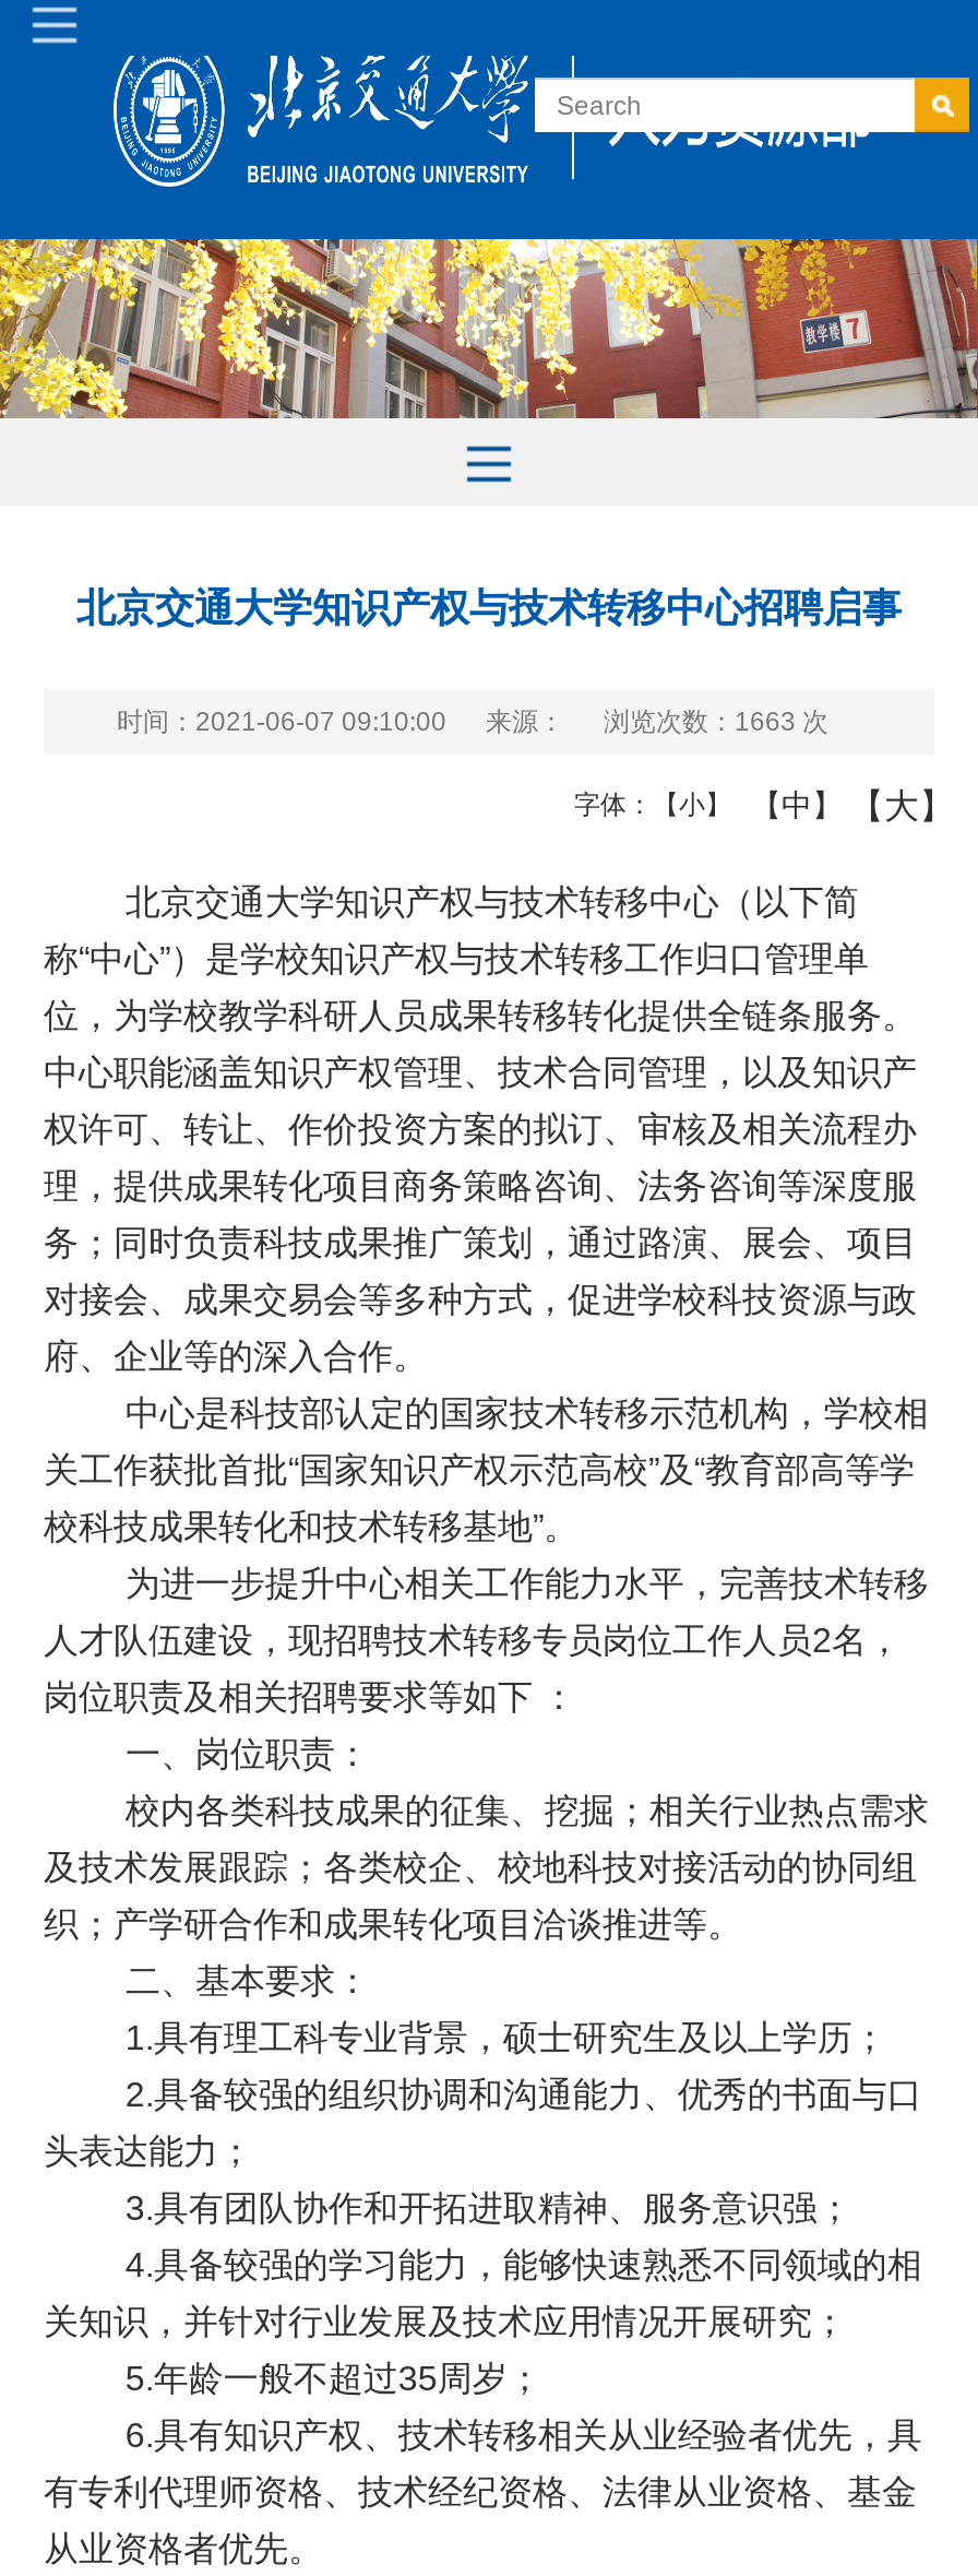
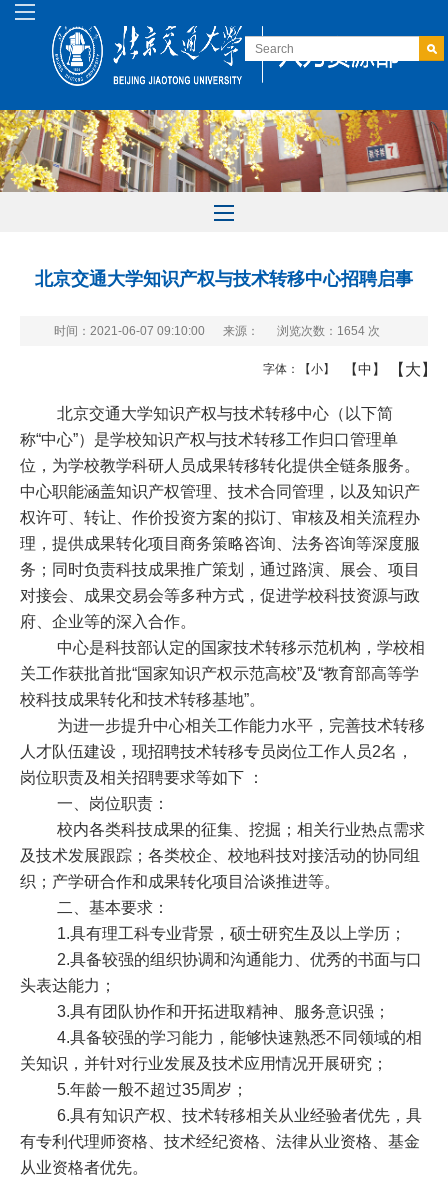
[117,706,828,736] 时间：2021-06-07 09:10:00 来源： 浏览次数：1663 次 -> [53,324,379,338] 时间：2021-06-07 09:10:00 来源： 浏览次数：1654 次

